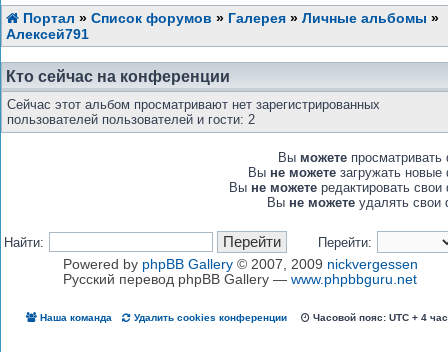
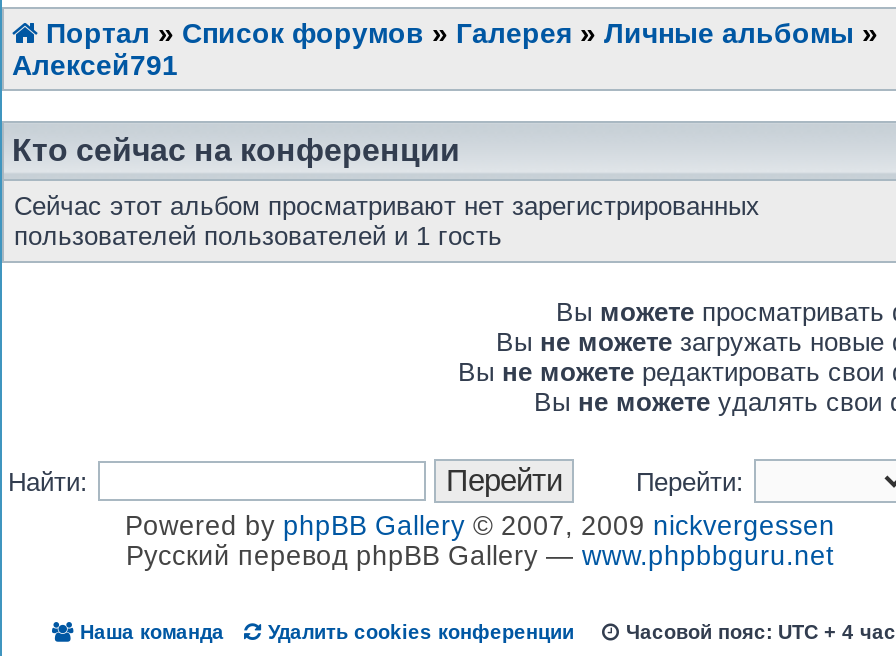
[7,112,255,127] пользователей пользователей и гости: 2 -> [14,221,502,251] пользователей пользователей и 1 гость

